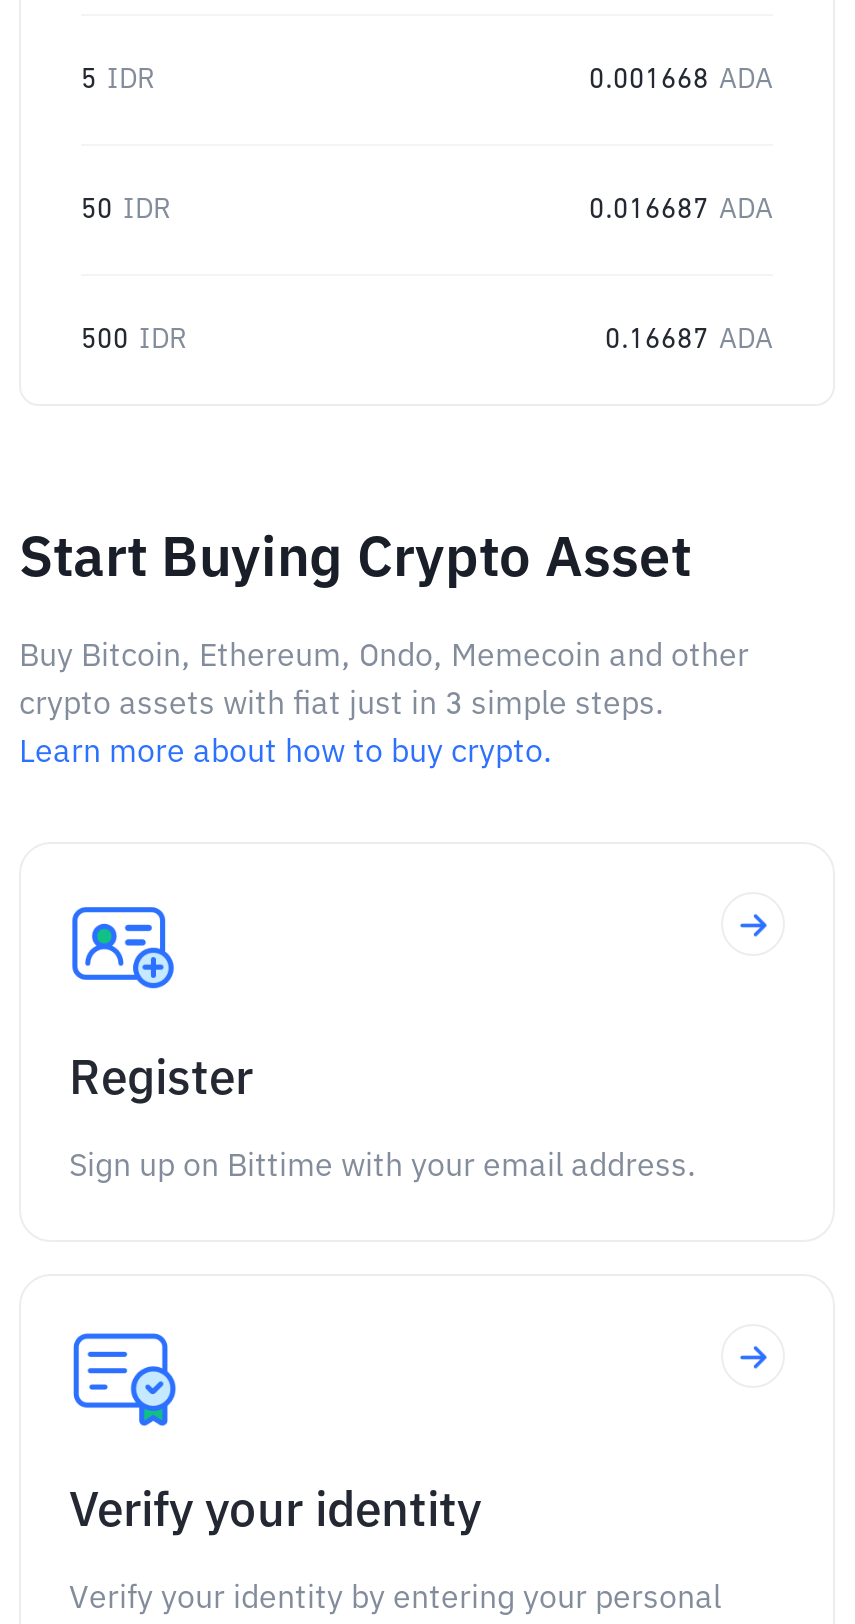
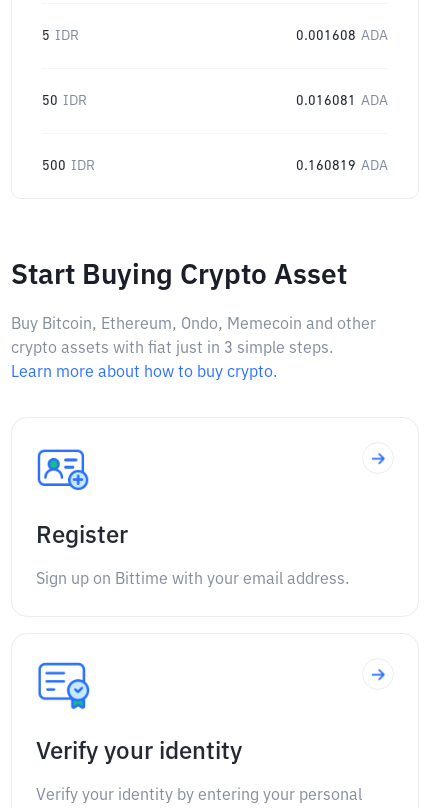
[589,66,773,94] 0.001668 ADA -> [296,29,388,43] 0.001608 ADA
[589,196,773,224] 0.016687 ADA -> [296,94,388,108] 0.016081 ADA
[605,326,773,354] 0.16687 ADA -> [296,159,388,173] 0.160819 ADA

